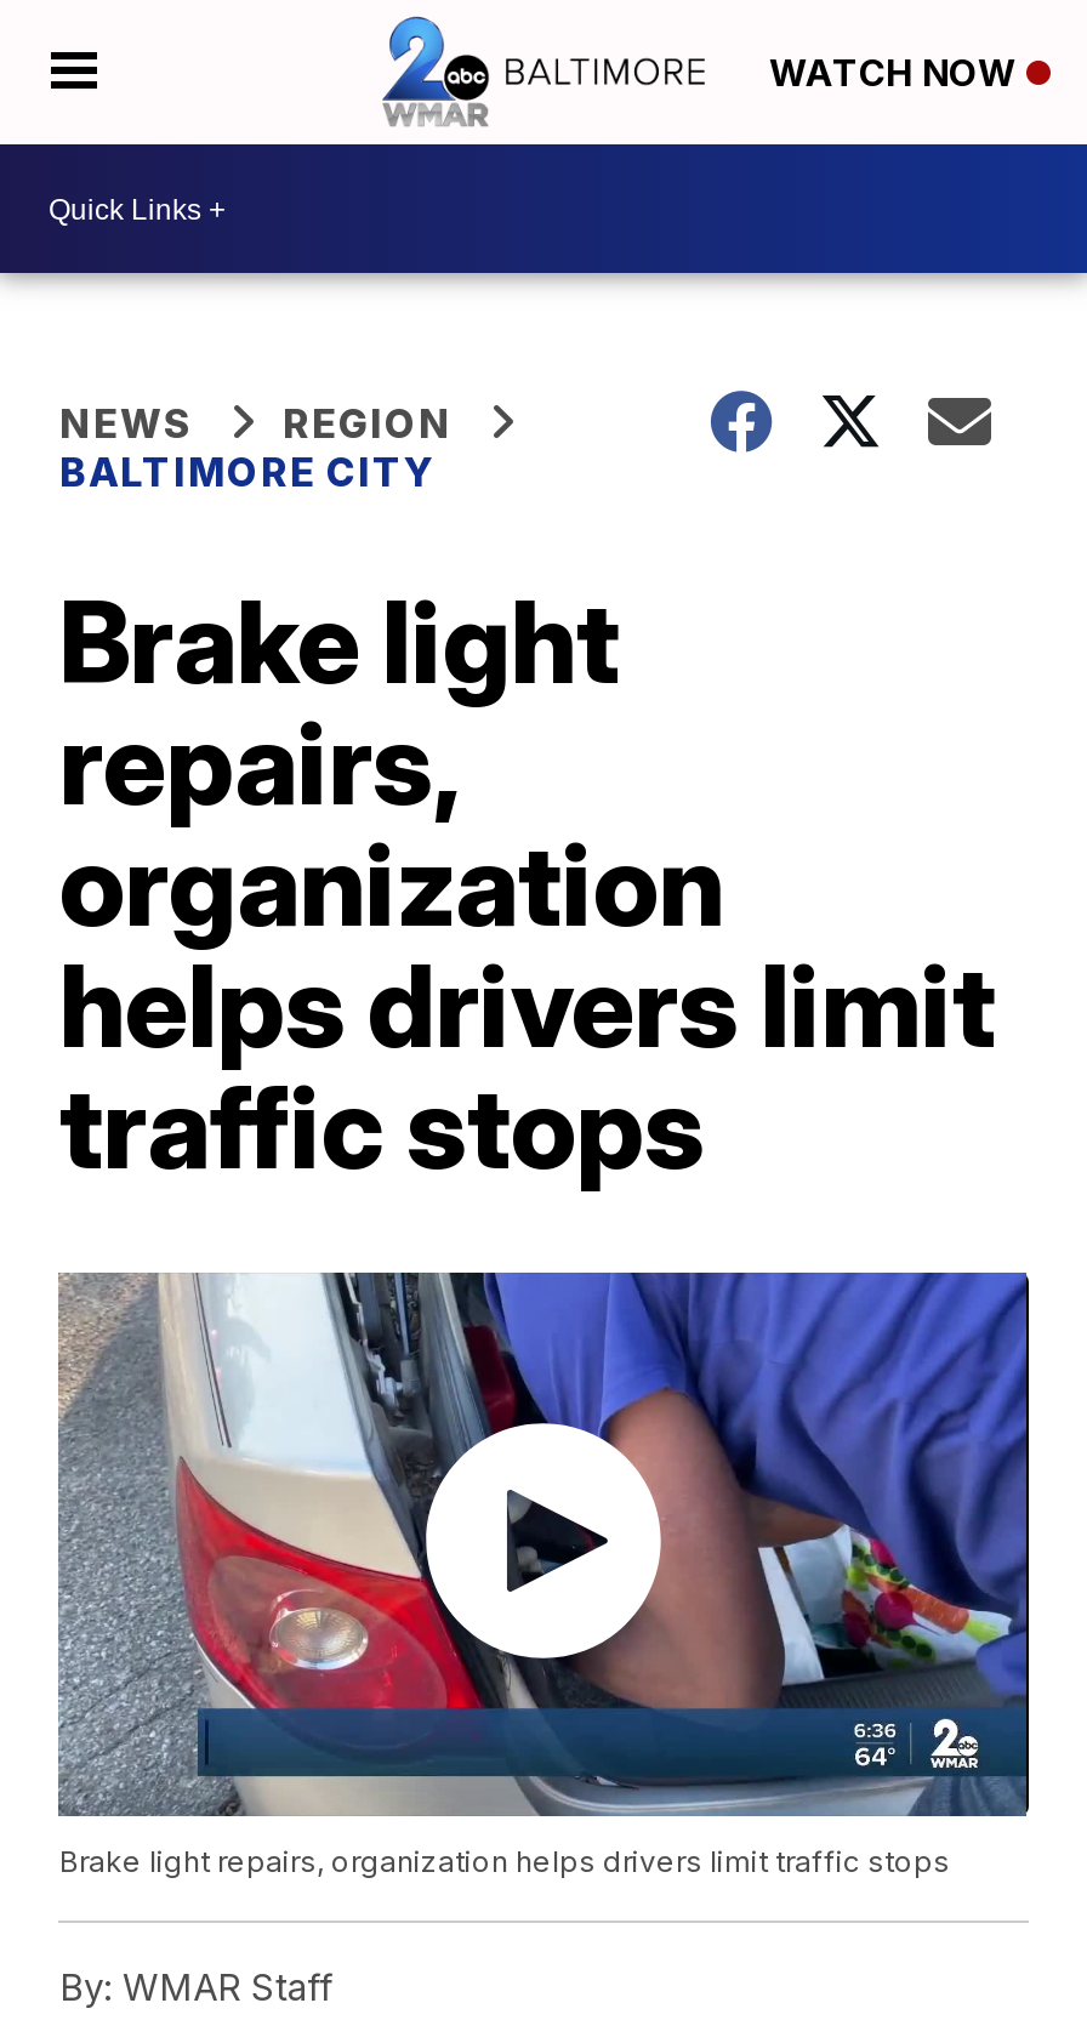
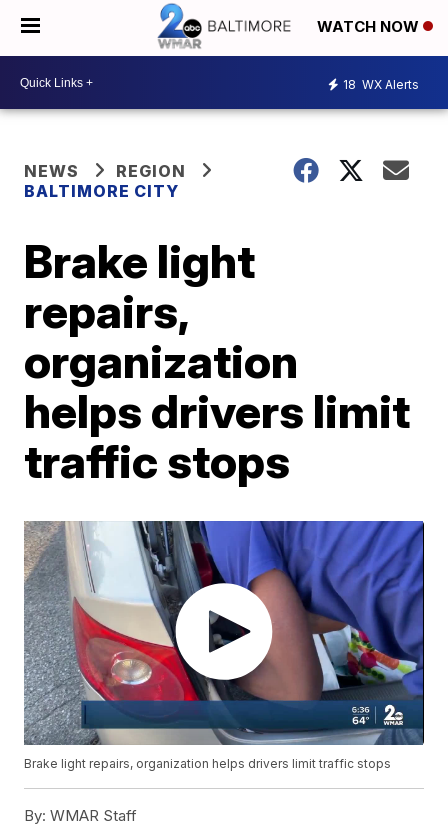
none -> [343,76,419,91] 18 WX Alerts

